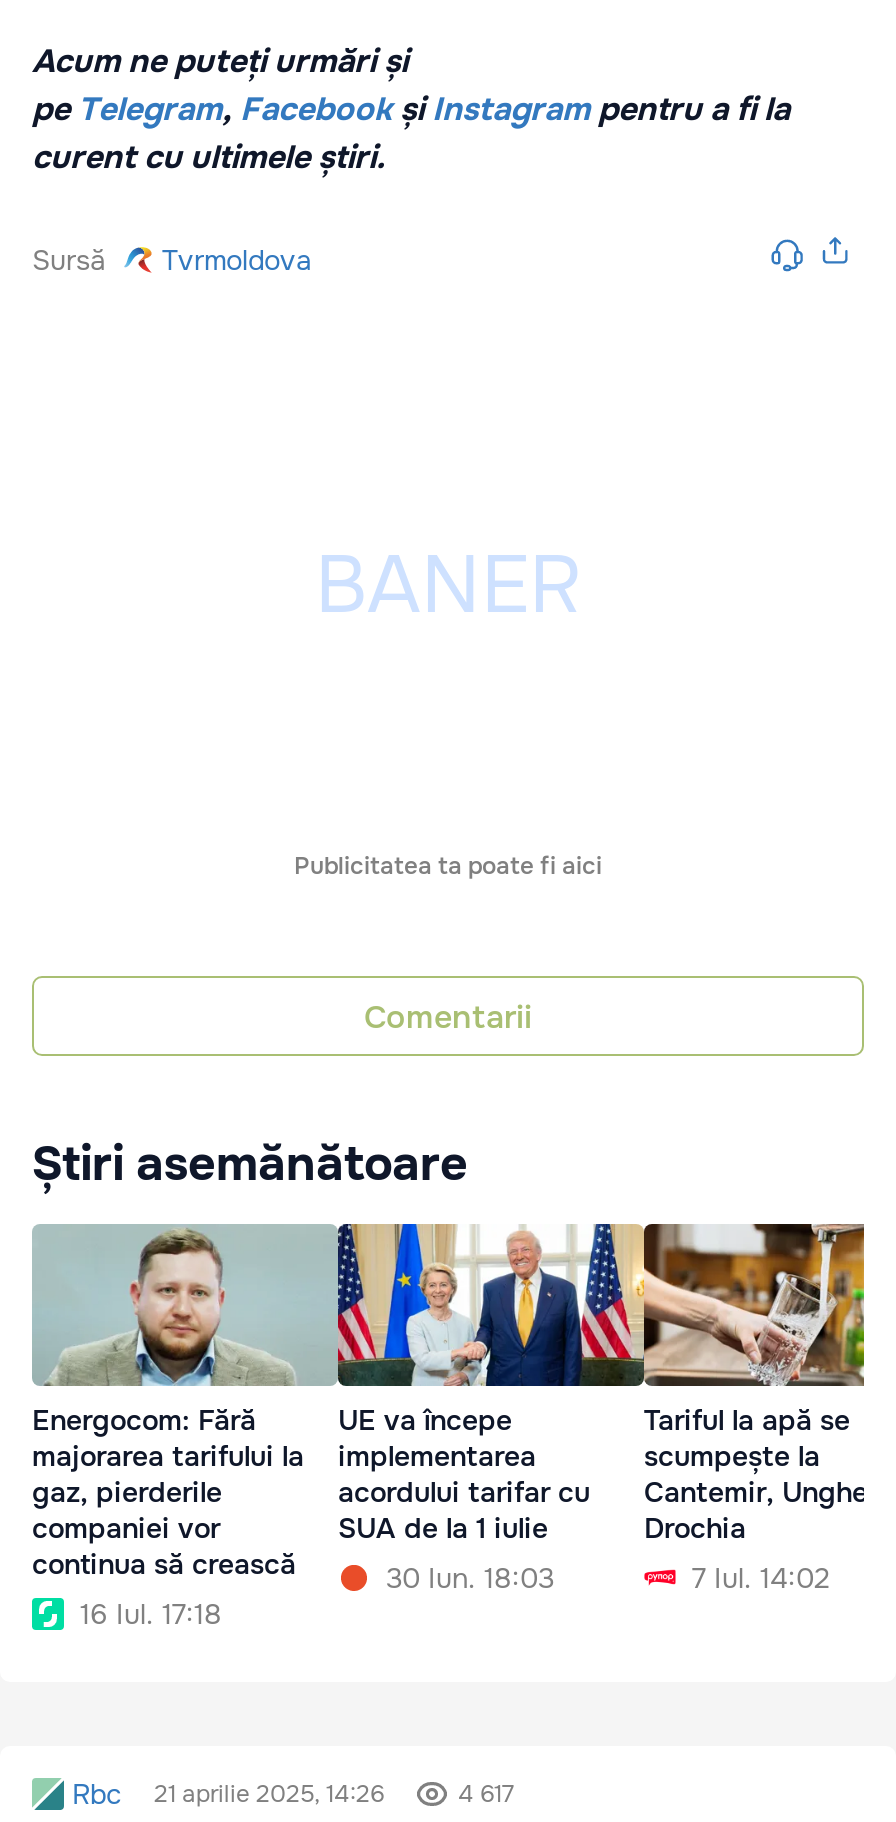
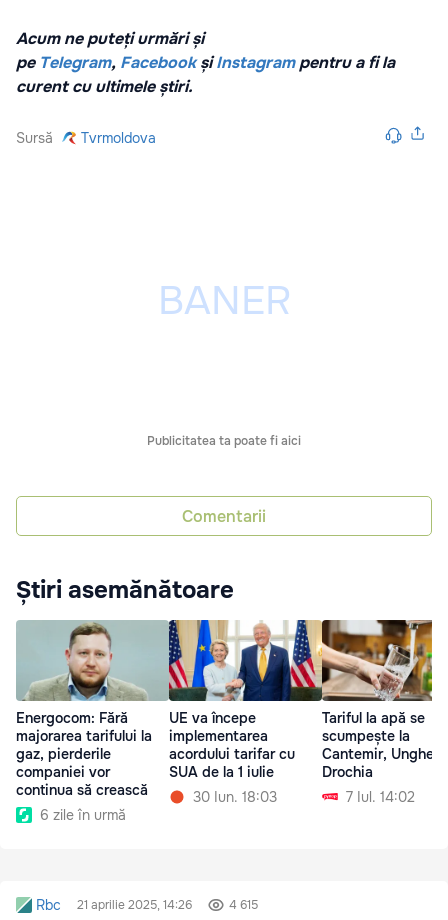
[80,1595,222,1631] 16 Iul. 17:18 -> [40,806,126,824] 6 zile în urmă
[458,1779,514,1811] 4 617 -> [229,897,258,913] 4 615

